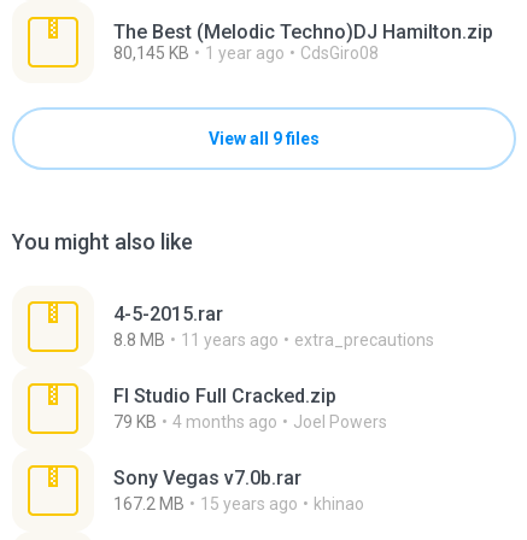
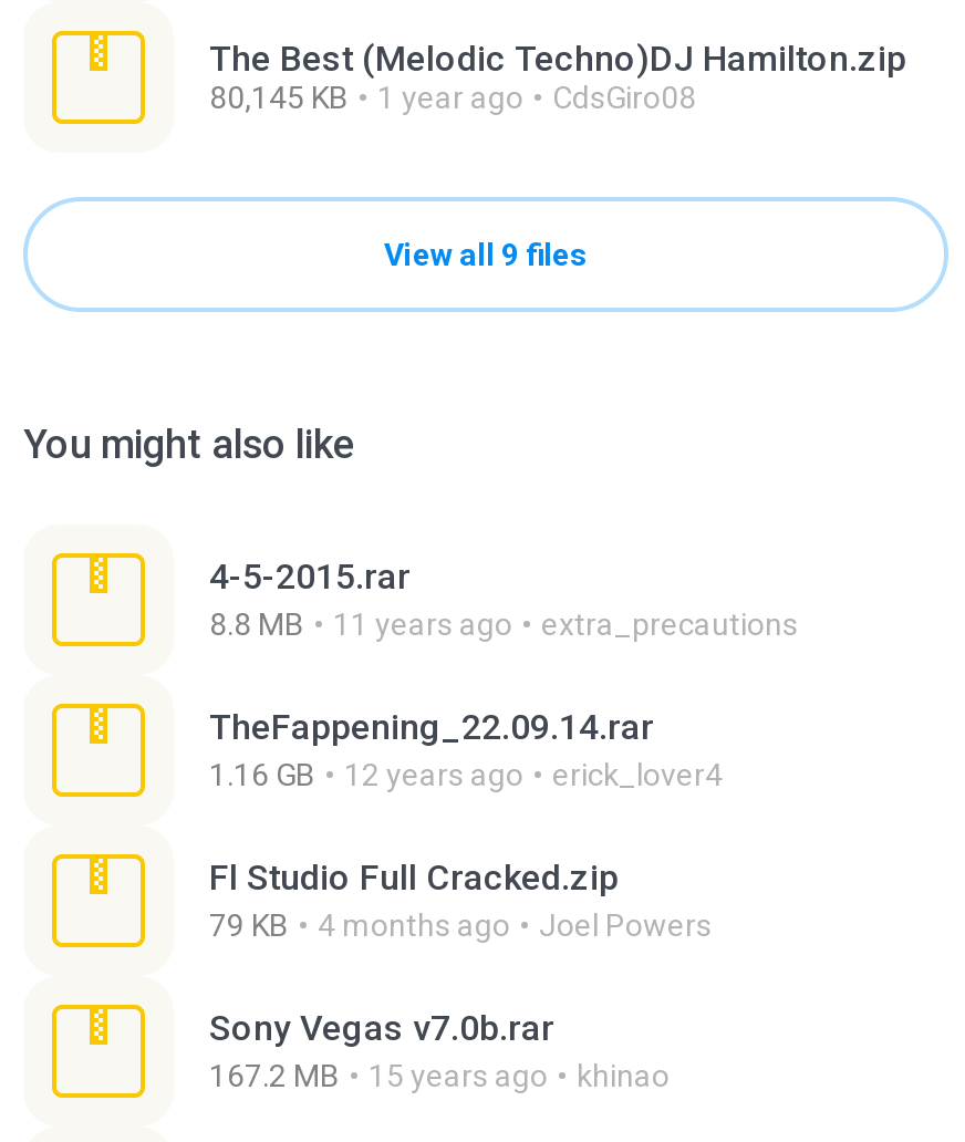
none -> [209,706,723,792] TheFappening_22.09.14.rar | 1.16 GB | 12 years ago | erick_lover4

